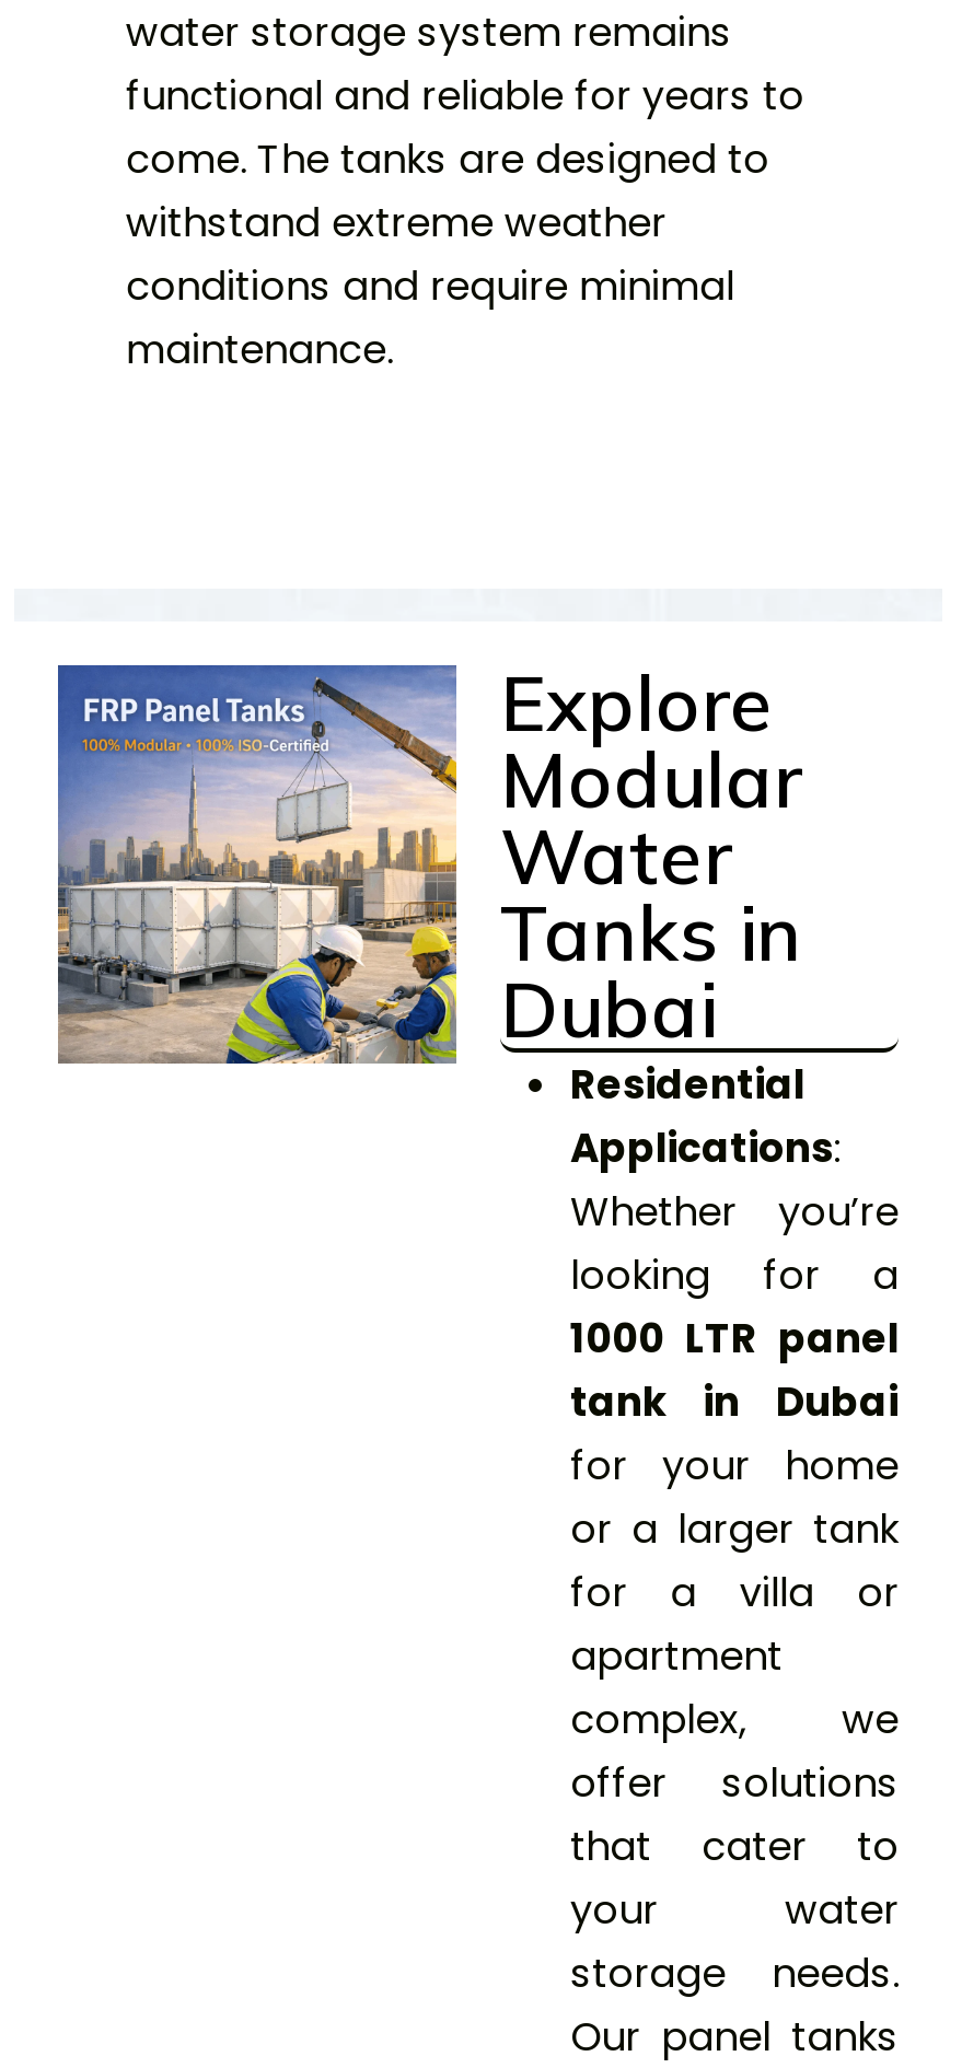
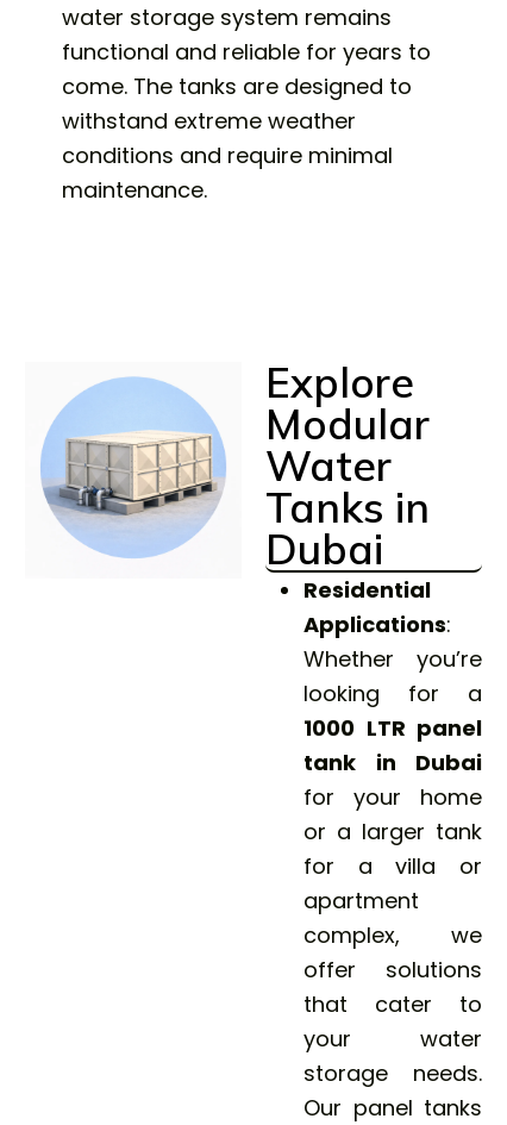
[56,663,459,1066] [image] -> [25,362,242,579] [image]

